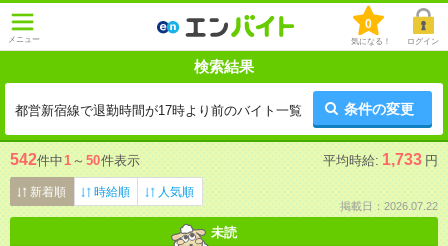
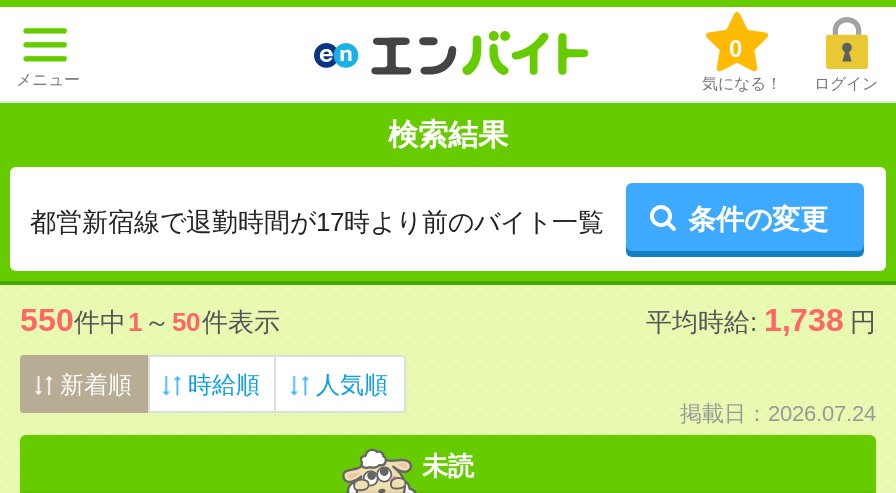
[10,151,140,168] 542件中1～50件表示 -> [20,303,280,337] 550件中1～50件表示
[323,151,438,168] 平均時給: 1,733 円 -> [646,303,876,337] 平均時給: 1,738 円
[340,200,438,212] 掲載日：2026.07.22 -> [680,401,876,425] 掲載日：2026.07.24

